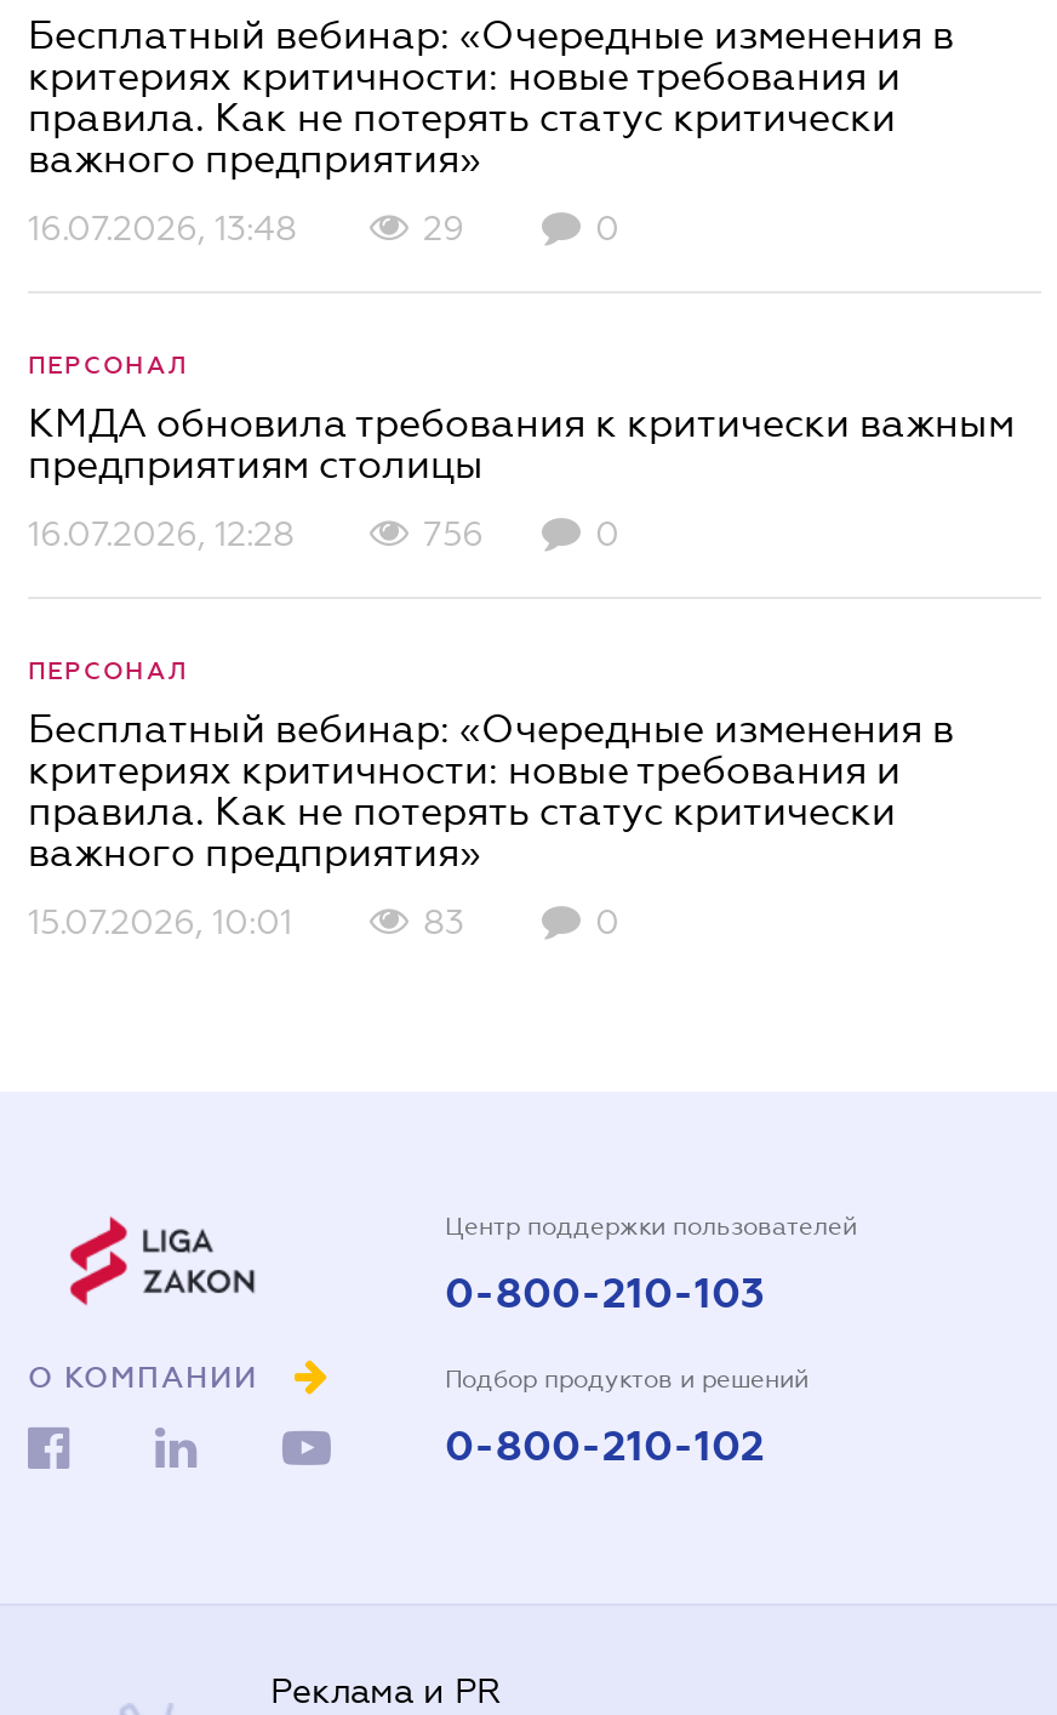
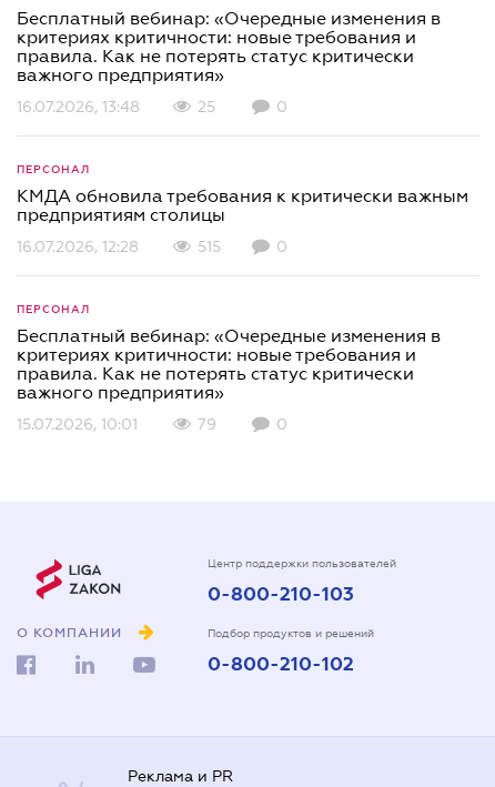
[423,207,464,246] 29 -> [198,97,215,115] 25
[423,513,484,552] 756 -> [198,237,221,255] 515
[423,901,464,940] 83 -> [198,415,216,432] 79

